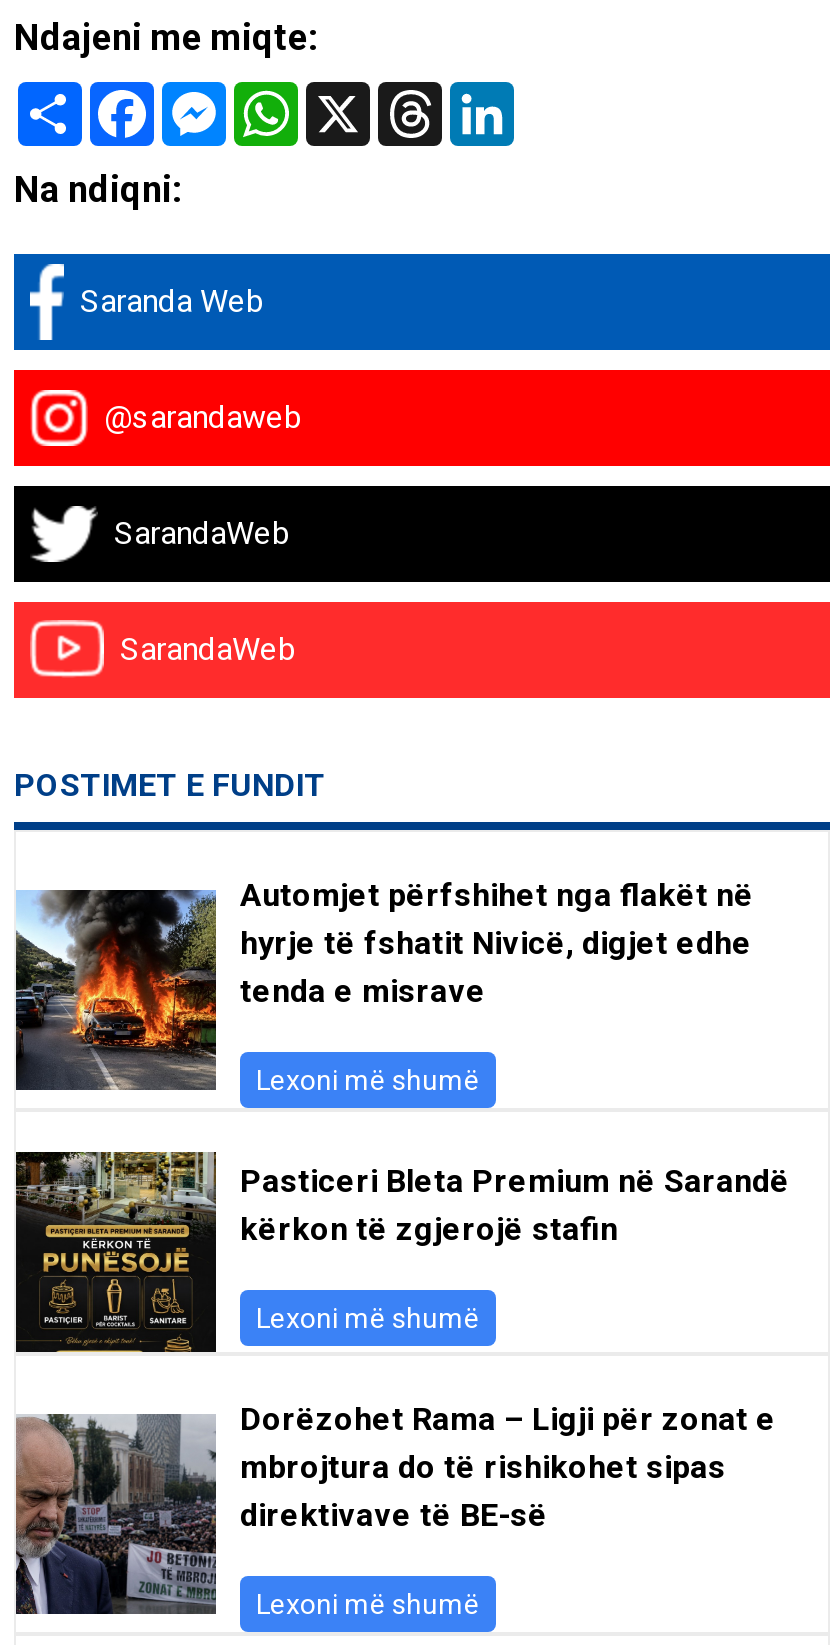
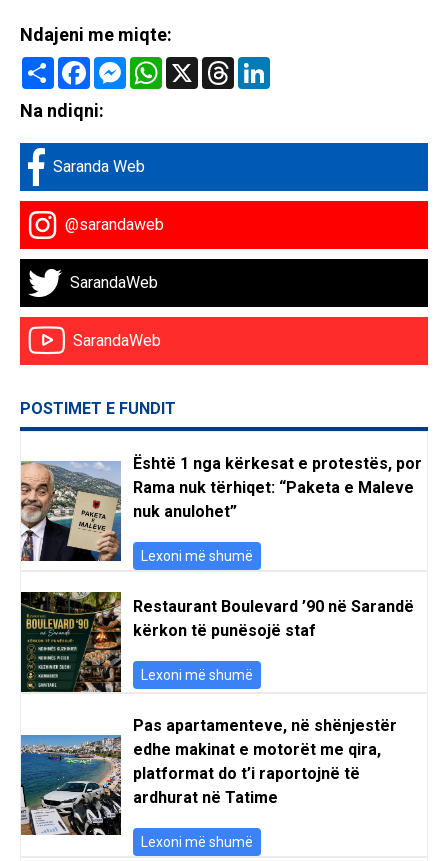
[14,876,754,1092] [image] | Automjet përfshihet nga flakët në | hyrje të fshatit Nivicë, digjet edhe | tenda e misrave -> [20,454,422,562] [image] | Është 1 nga kërkesat e protestës, por | Rama nuk tërhiqet: “Paketa e Maleve | nuk anulohet”
[16,1152,790,1354] [image] | Pasticeri Bleta Premium në Sarandë -> [22,592,414,693] [image] | Restaurant Boulevard ’90 në Sarandë
[240,1210,618,1248] kërkon të zgjerojë stafin -> [133,621,316,640] kërkon të punësojë staf
[14,1400,776,1616] [image] | Dorëzohet Rama – Ligji për zonat e | mbrojtura do të rishikohet sipas | direktivave të BE-së -> [20,716,397,847] [image] | Pas apartamenteve, në shënjestër | edhe makinat e motorët me qira, | platformat do t’i raportojnë të | ardhurat në Tatime

